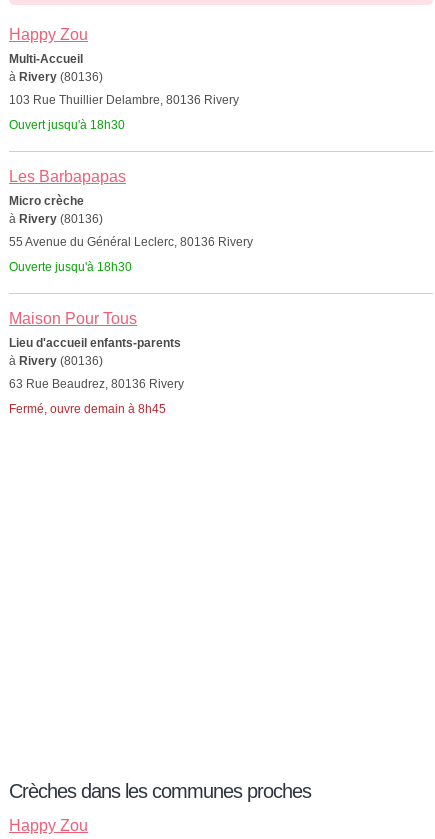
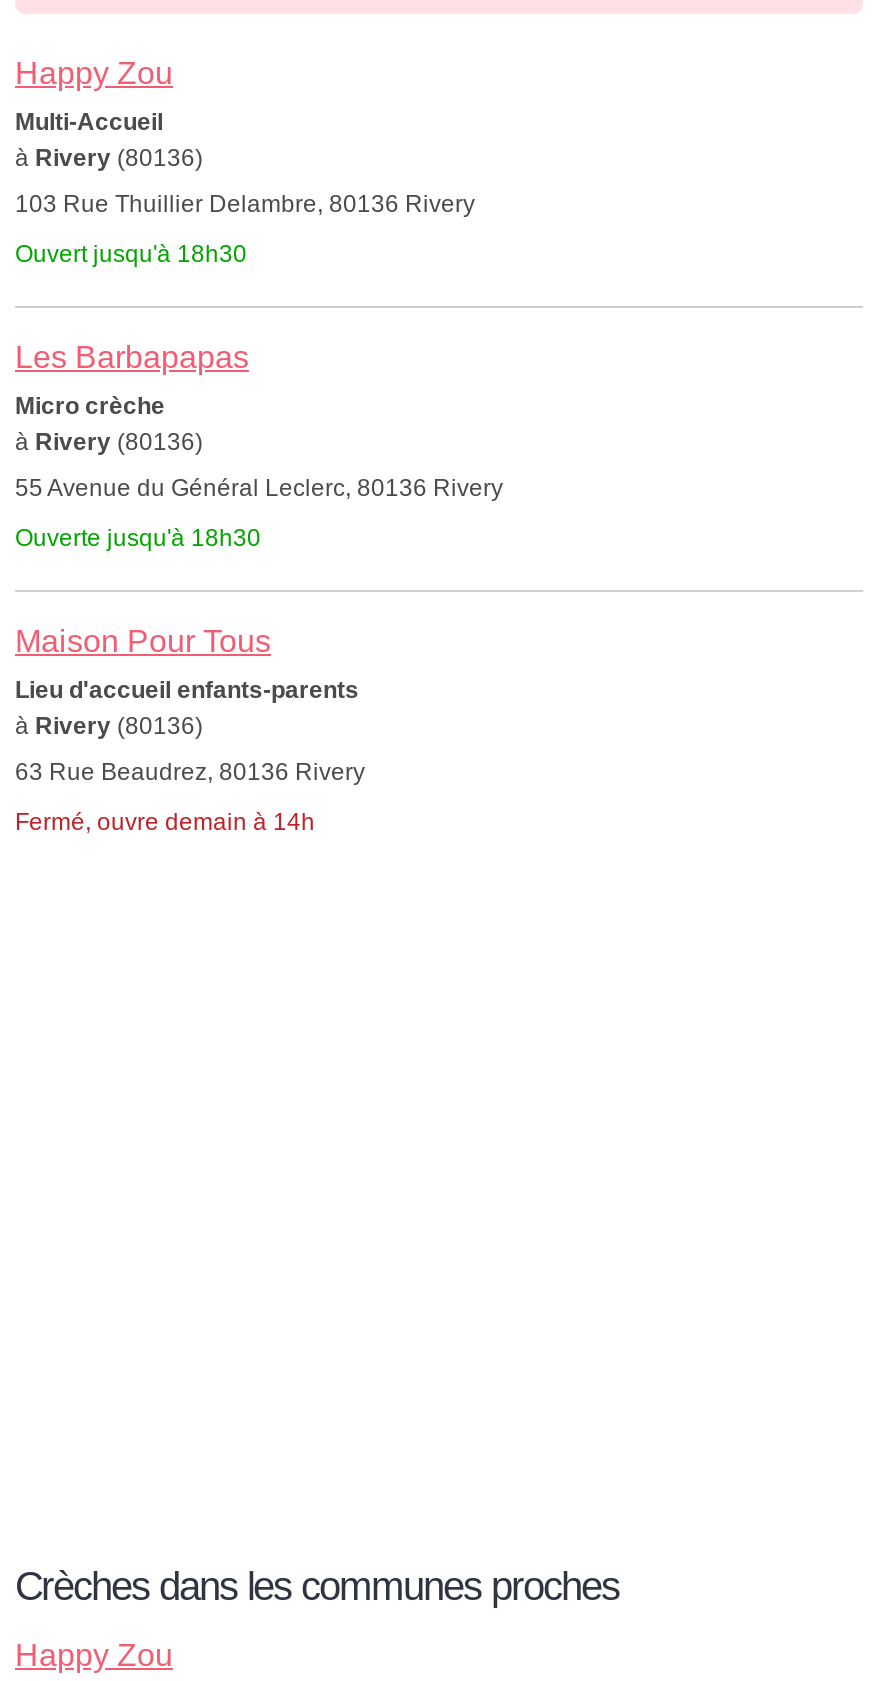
[9,402,166,416] Fermé, ouvre demain à 8h45 -> [15,808,315,836] Fermé, ouvre demain à 14h

